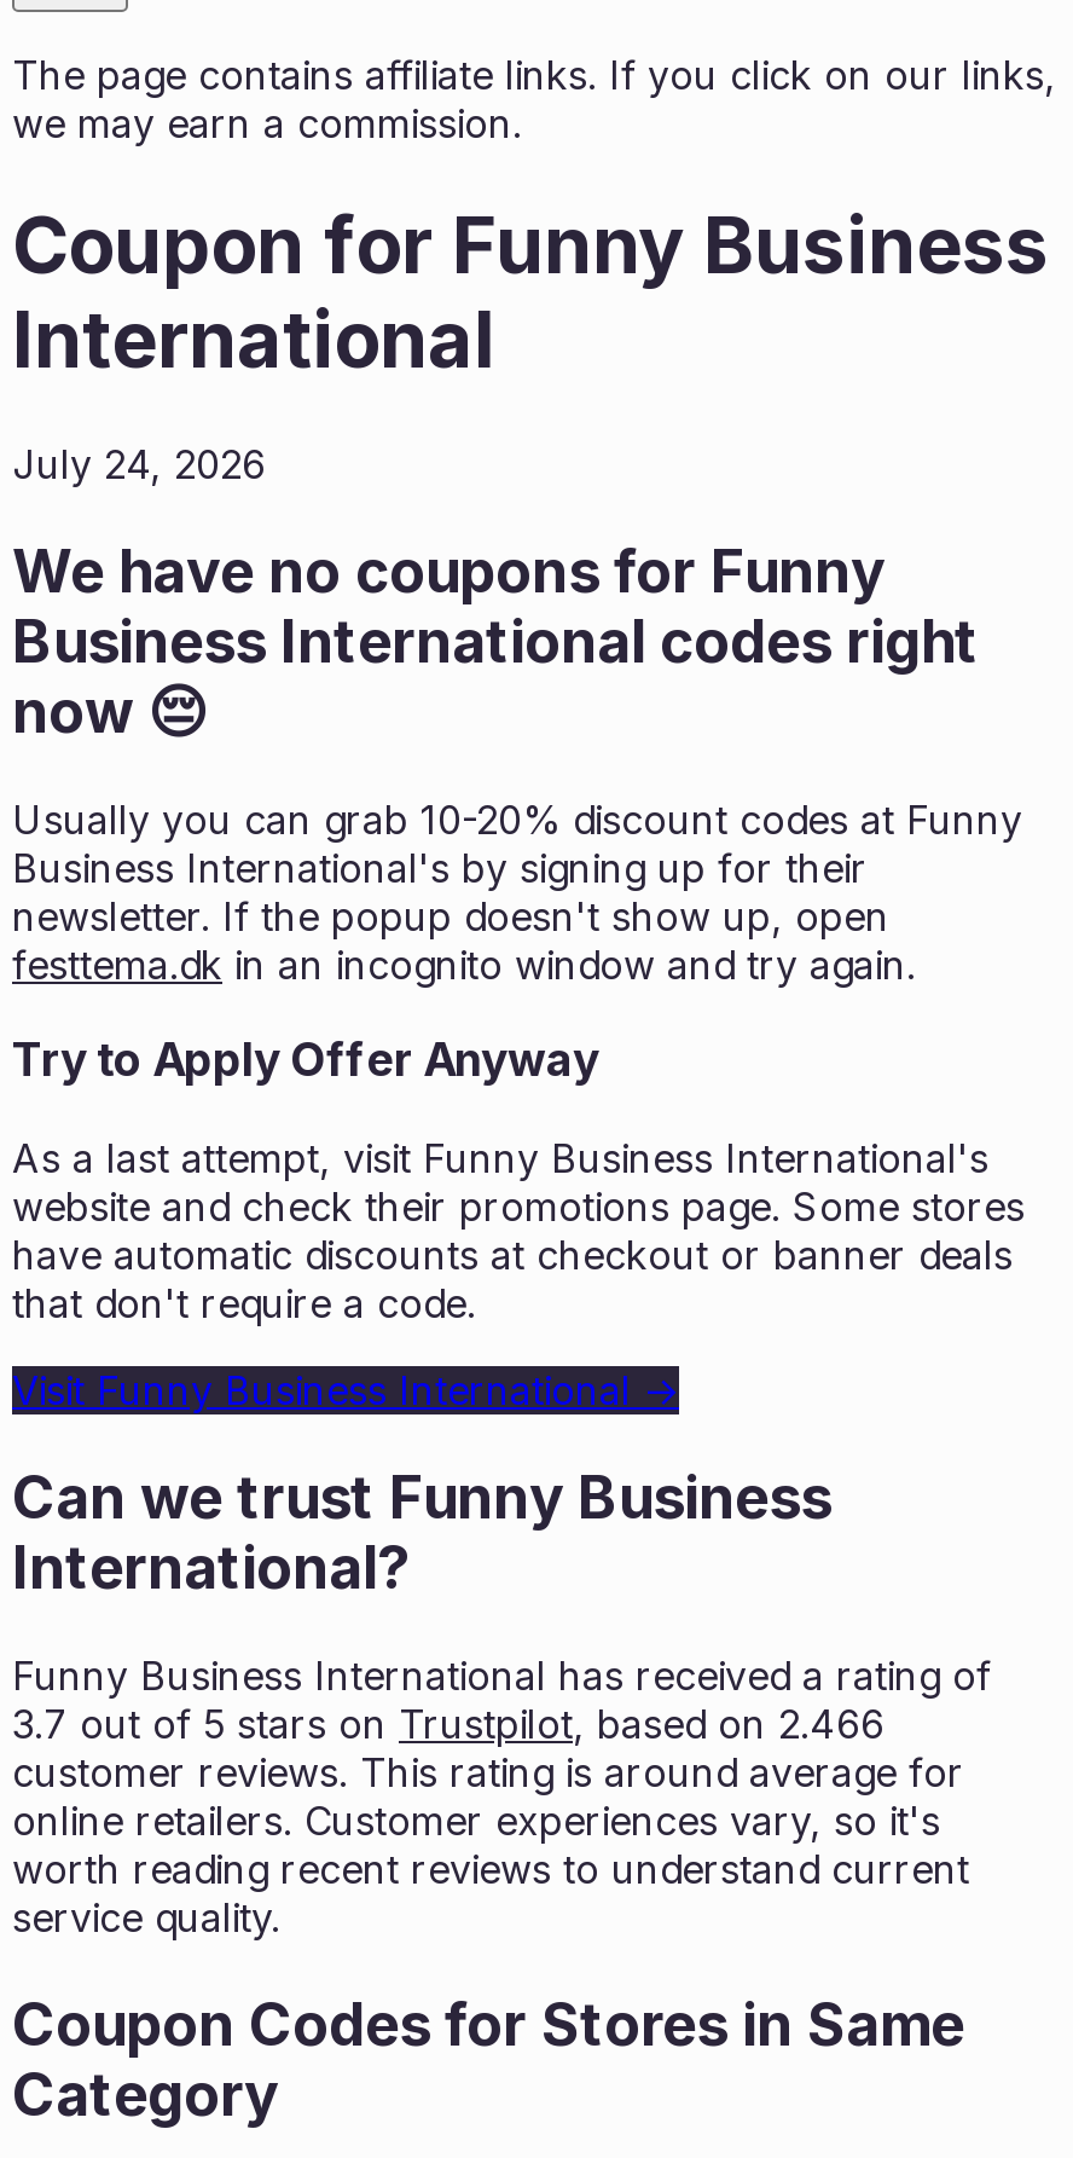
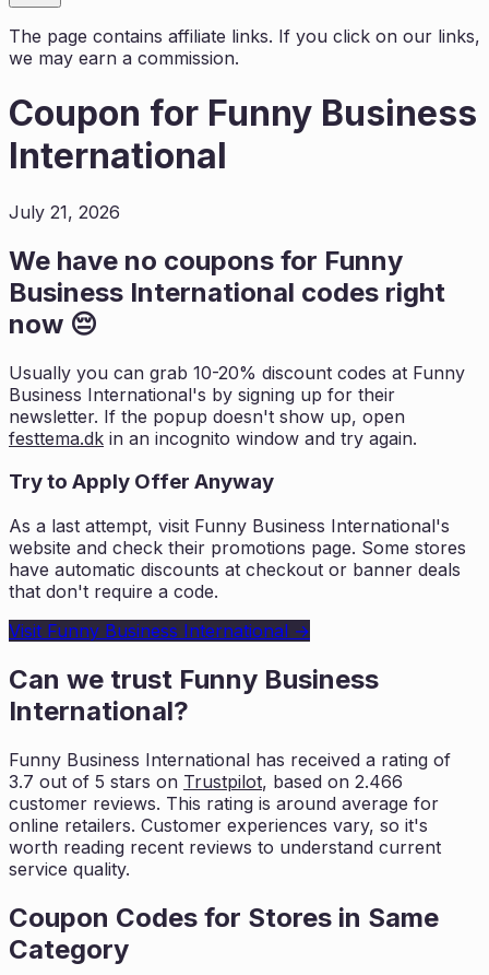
[12,440,266,488] July 24, 2026 -> [9,201,120,223] July 21, 2026

